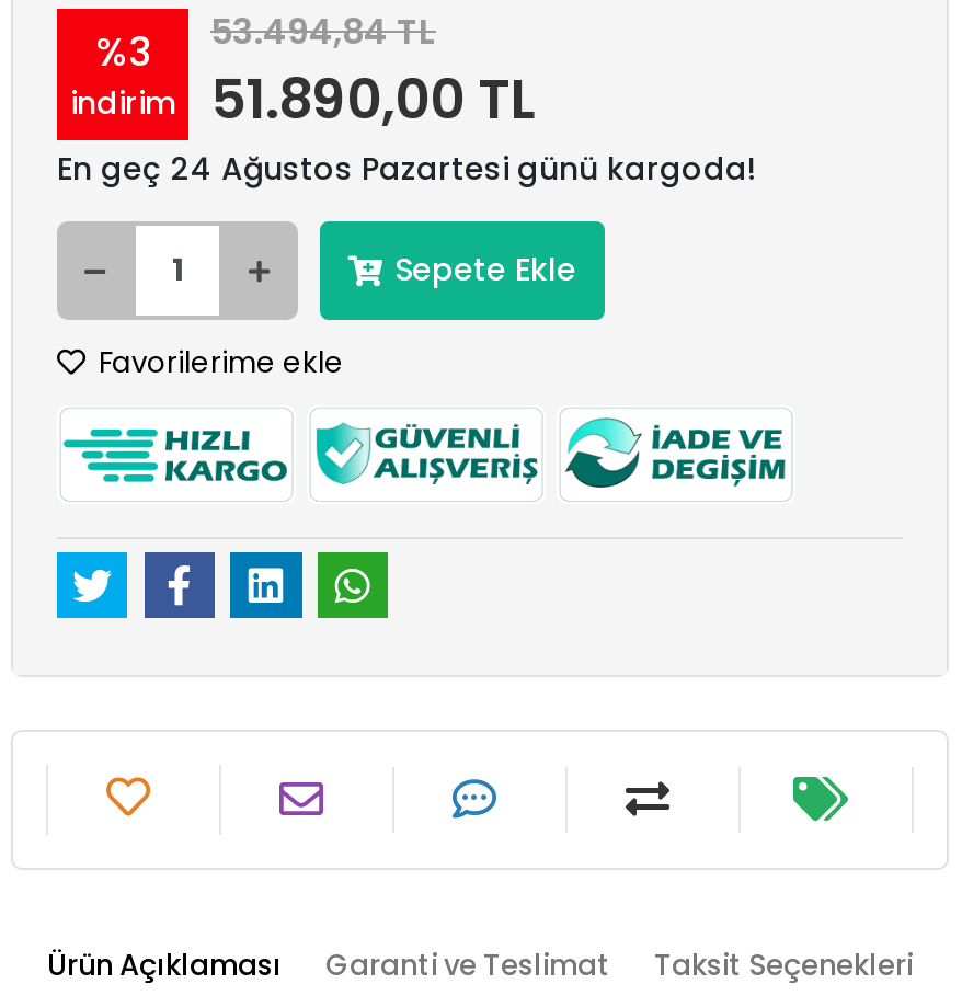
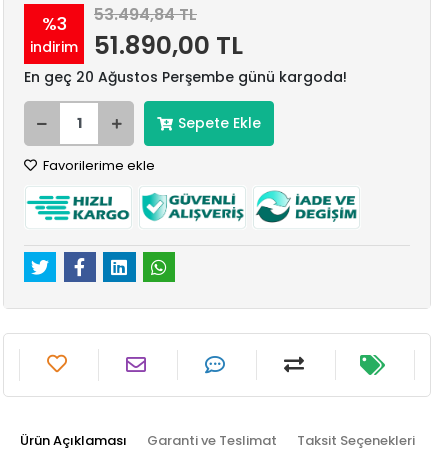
[57,147,756,191] En geç 24 Ağustos Pazartesi günü kargoda! -> [24,67,347,87] En geç 20 Ağustos Perşembe günü kargoda!

